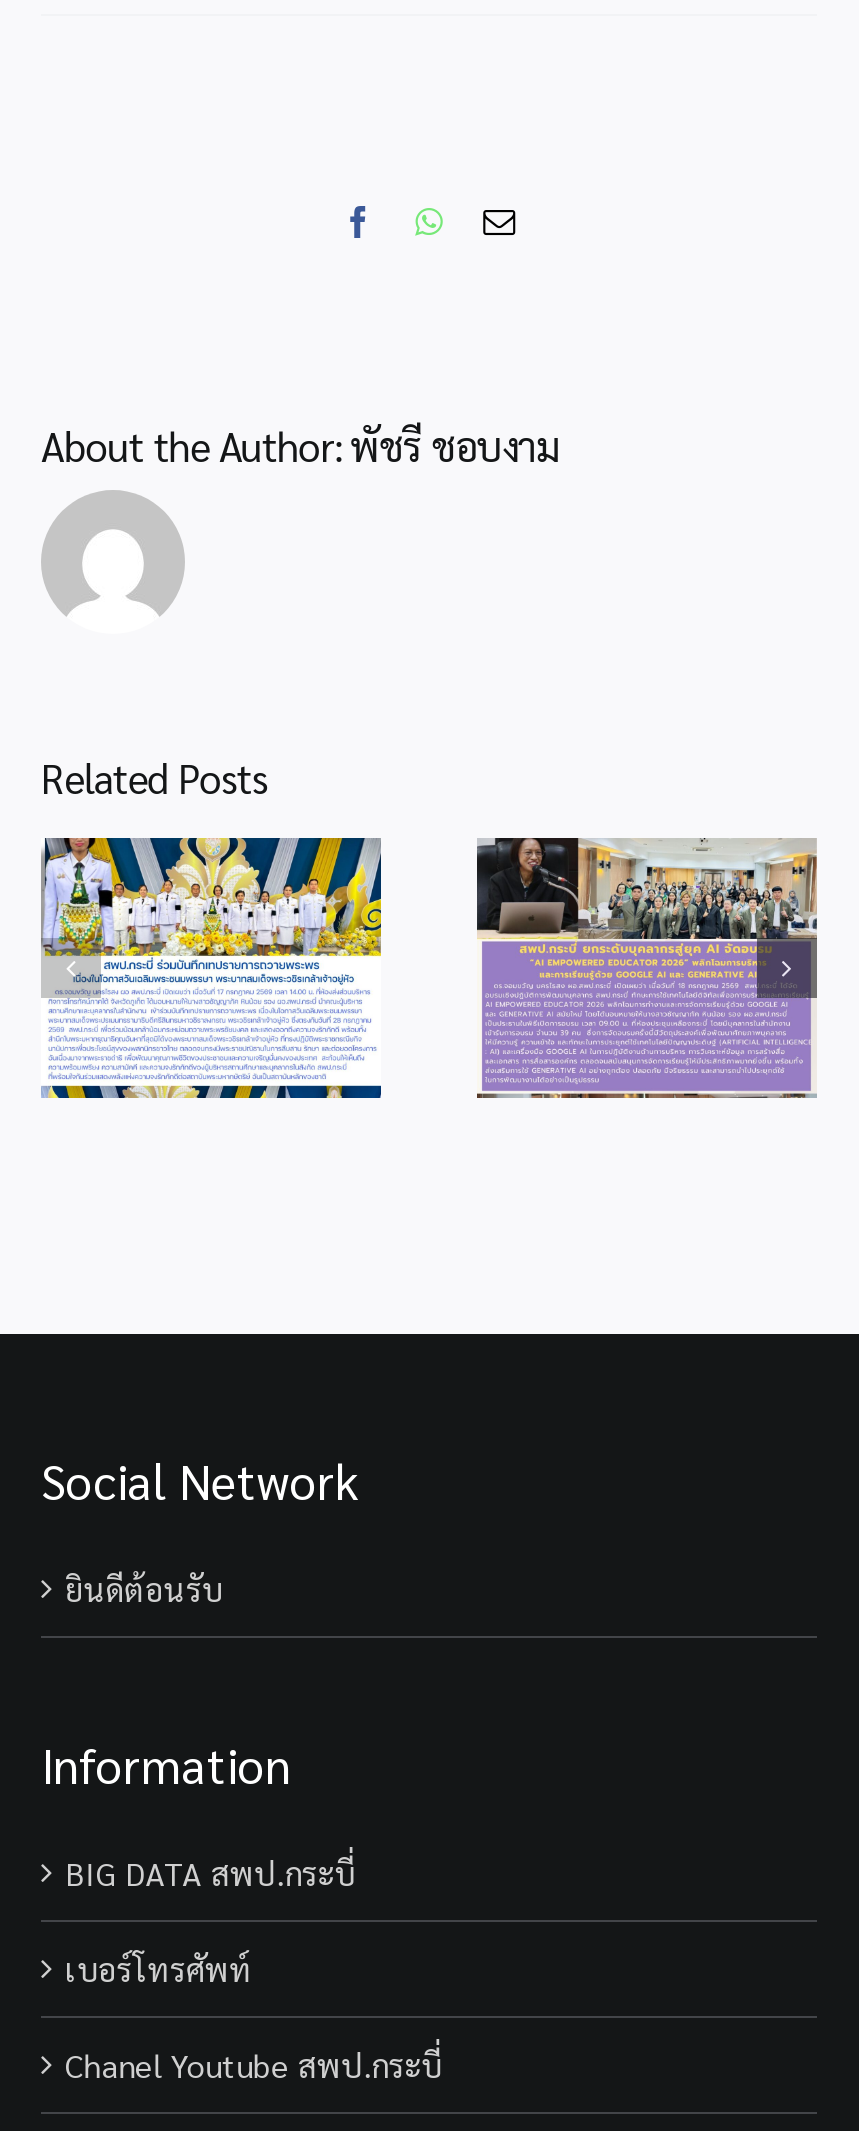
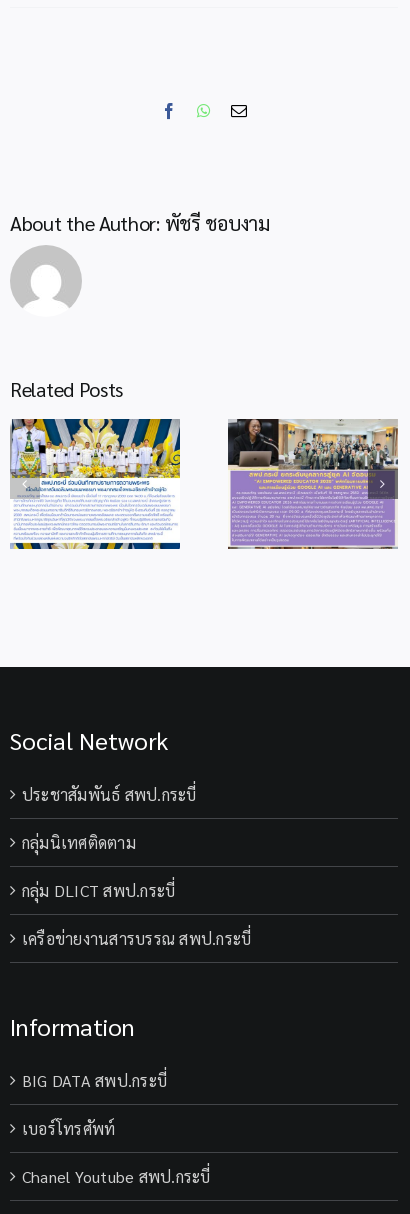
[65,1567,223,1609] ยินดีต้อนรับ -> [22,784,251,949] ประชาสัมพันธ์ สพป.กระบี่ | กลุ่มนิเทศติดตาม | กลุ่ม DLICT สพป.กระบี่ | เครือข่ายงานสารบรรณ สพป.กระบี่

